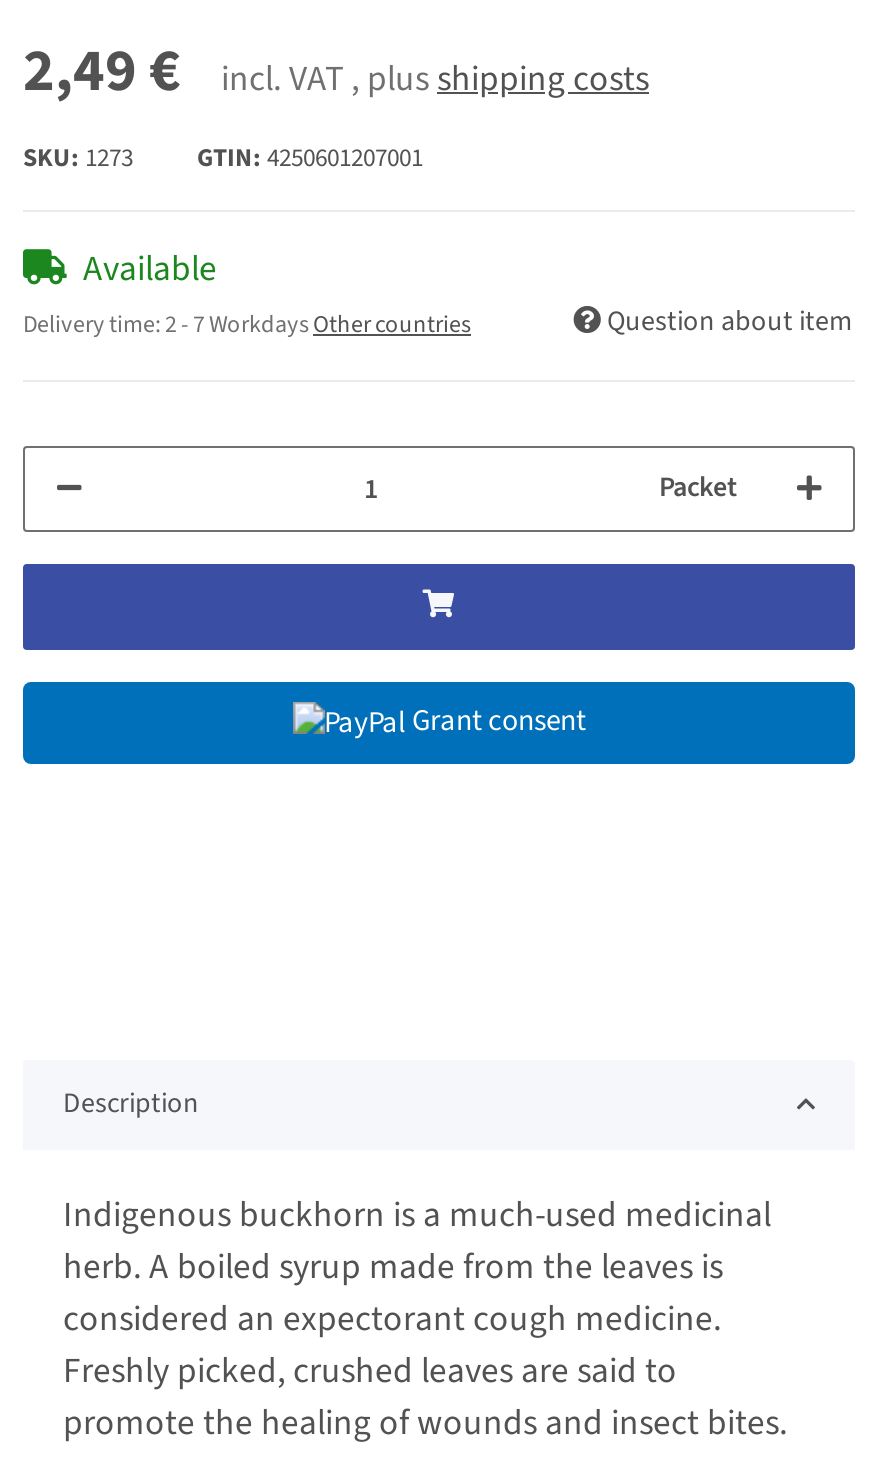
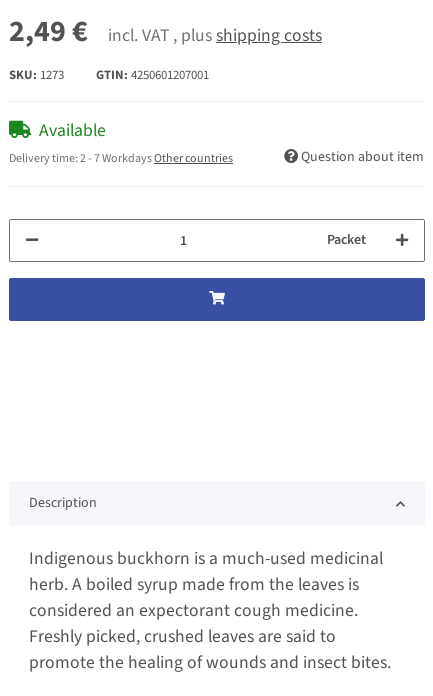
[412,700,586,742] Grant consent -> none

